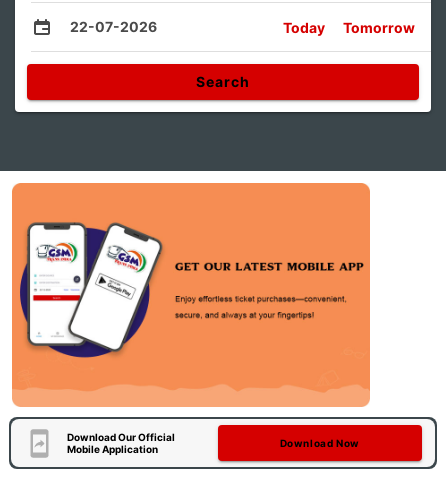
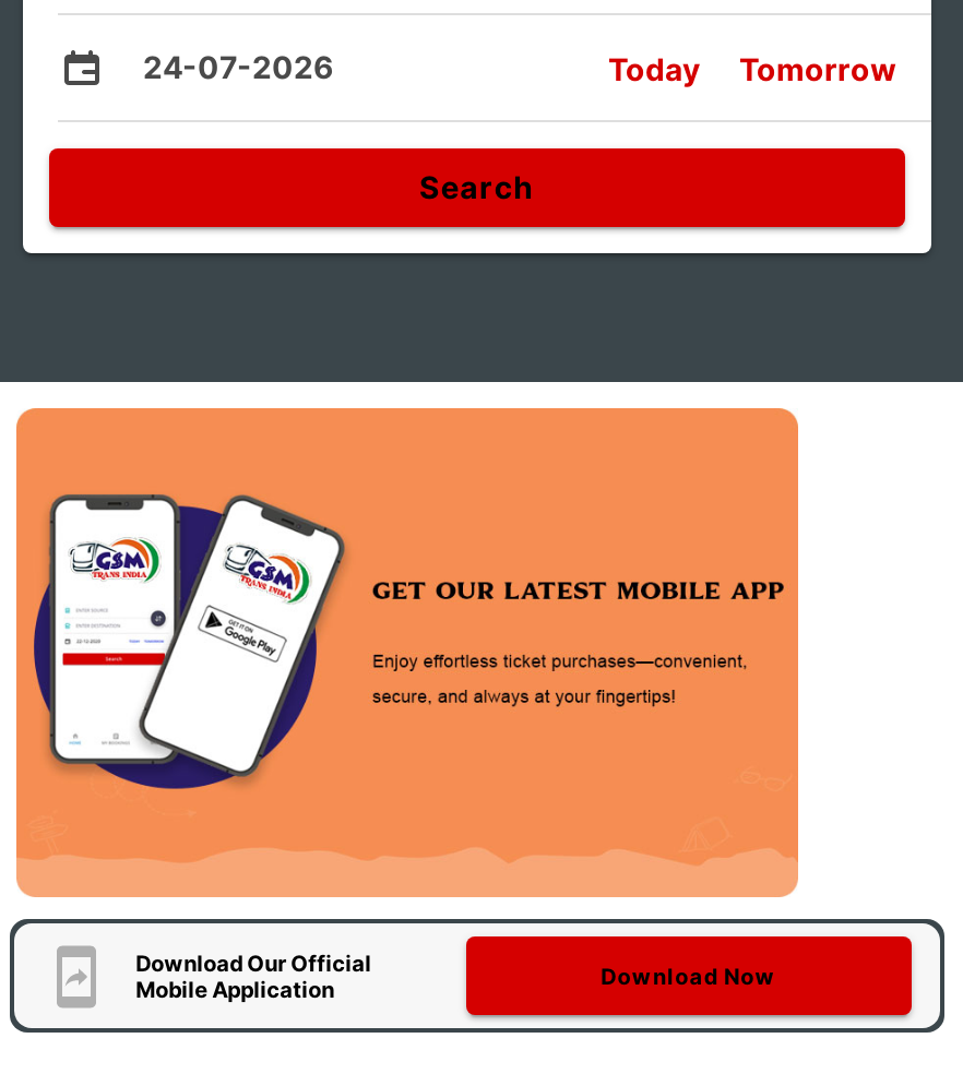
[70,18,157,35] 22-07-2026 -> [143,48,333,85] 24-07-2026

